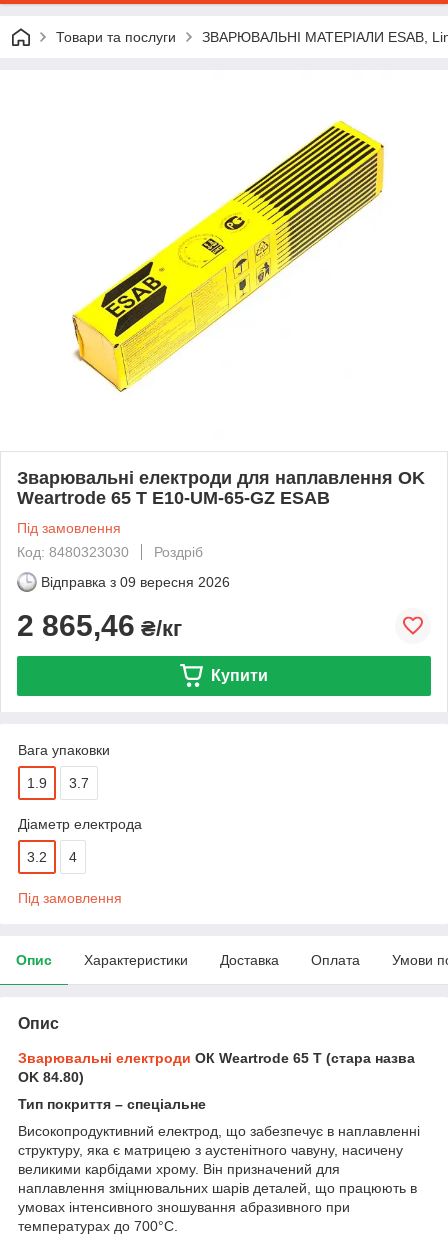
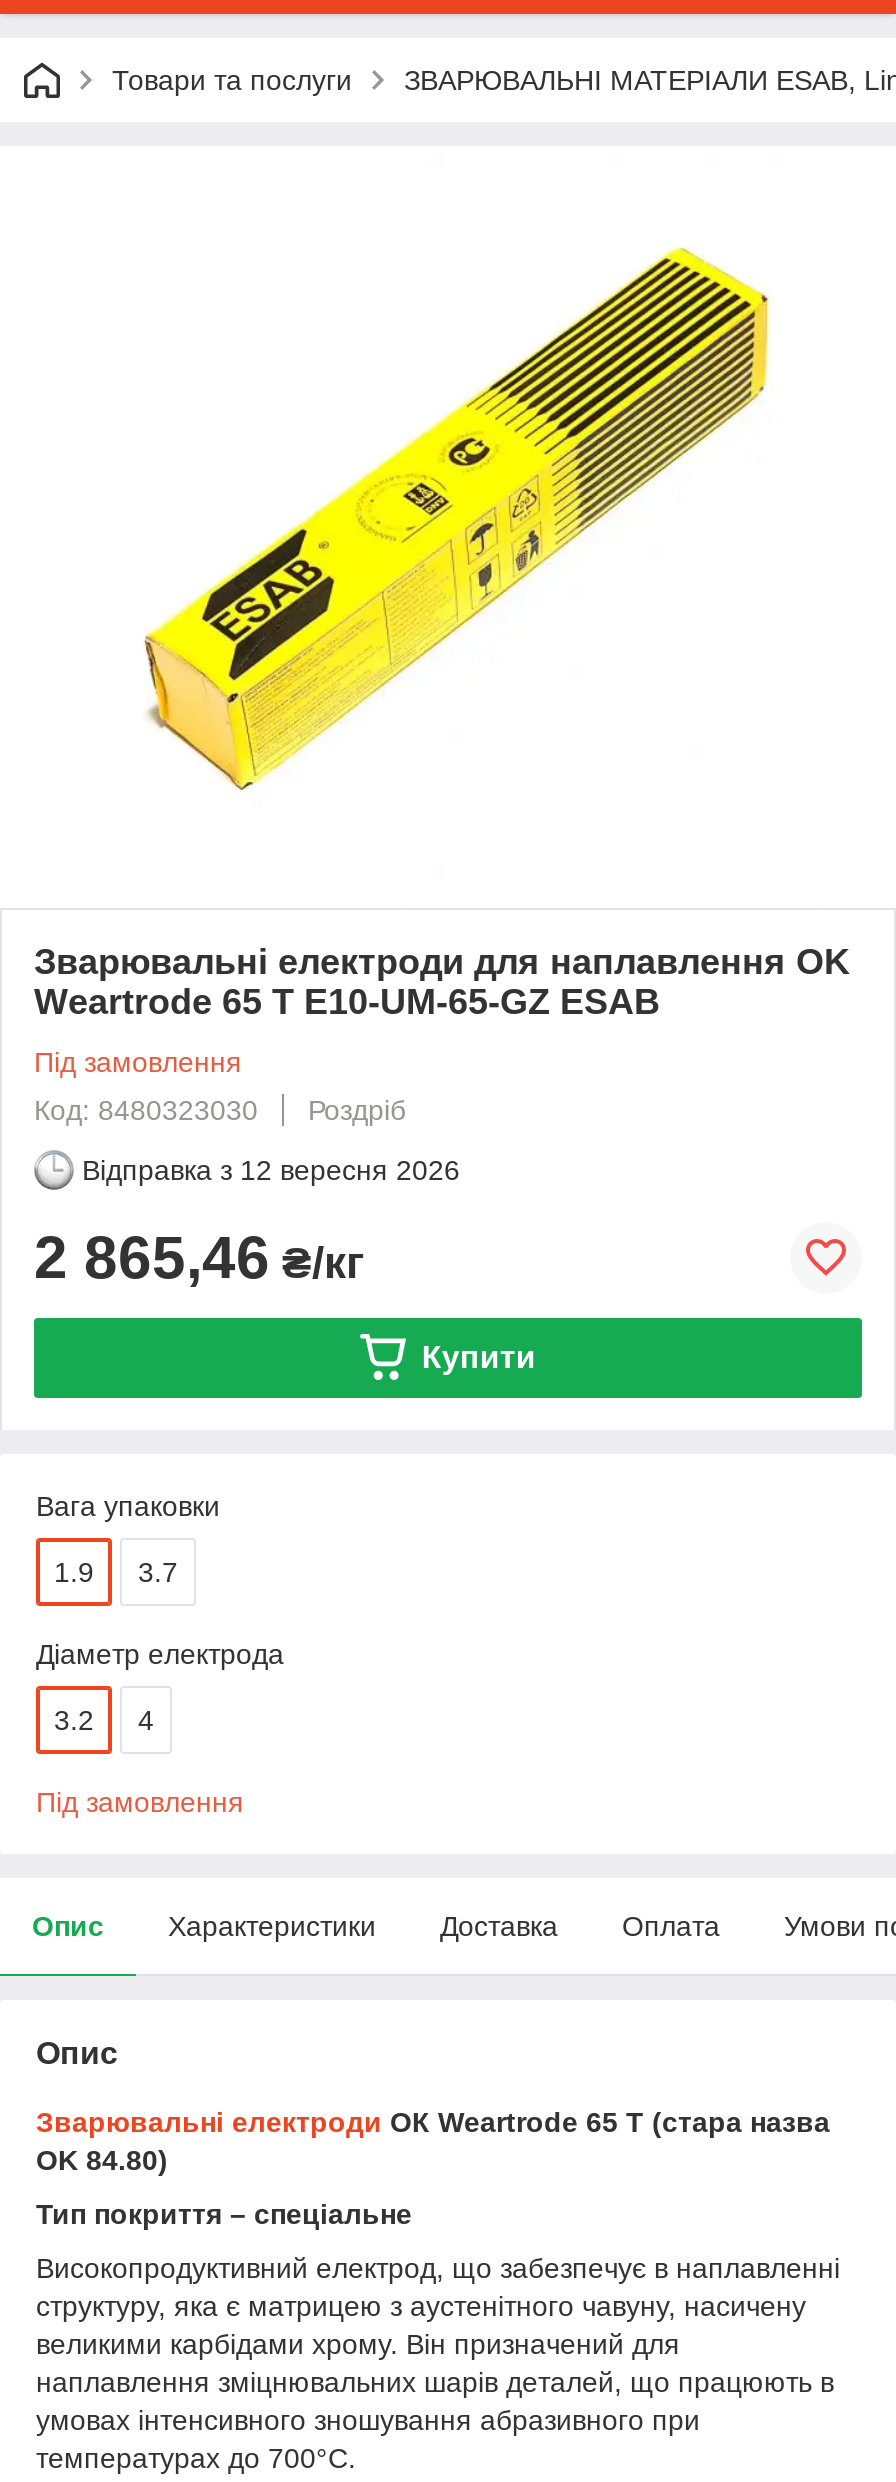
[41,574,230,590] Відправка з 09 вересня 2026 -> [82,1154,460,1186] Відправка з 12 вересня 2026

